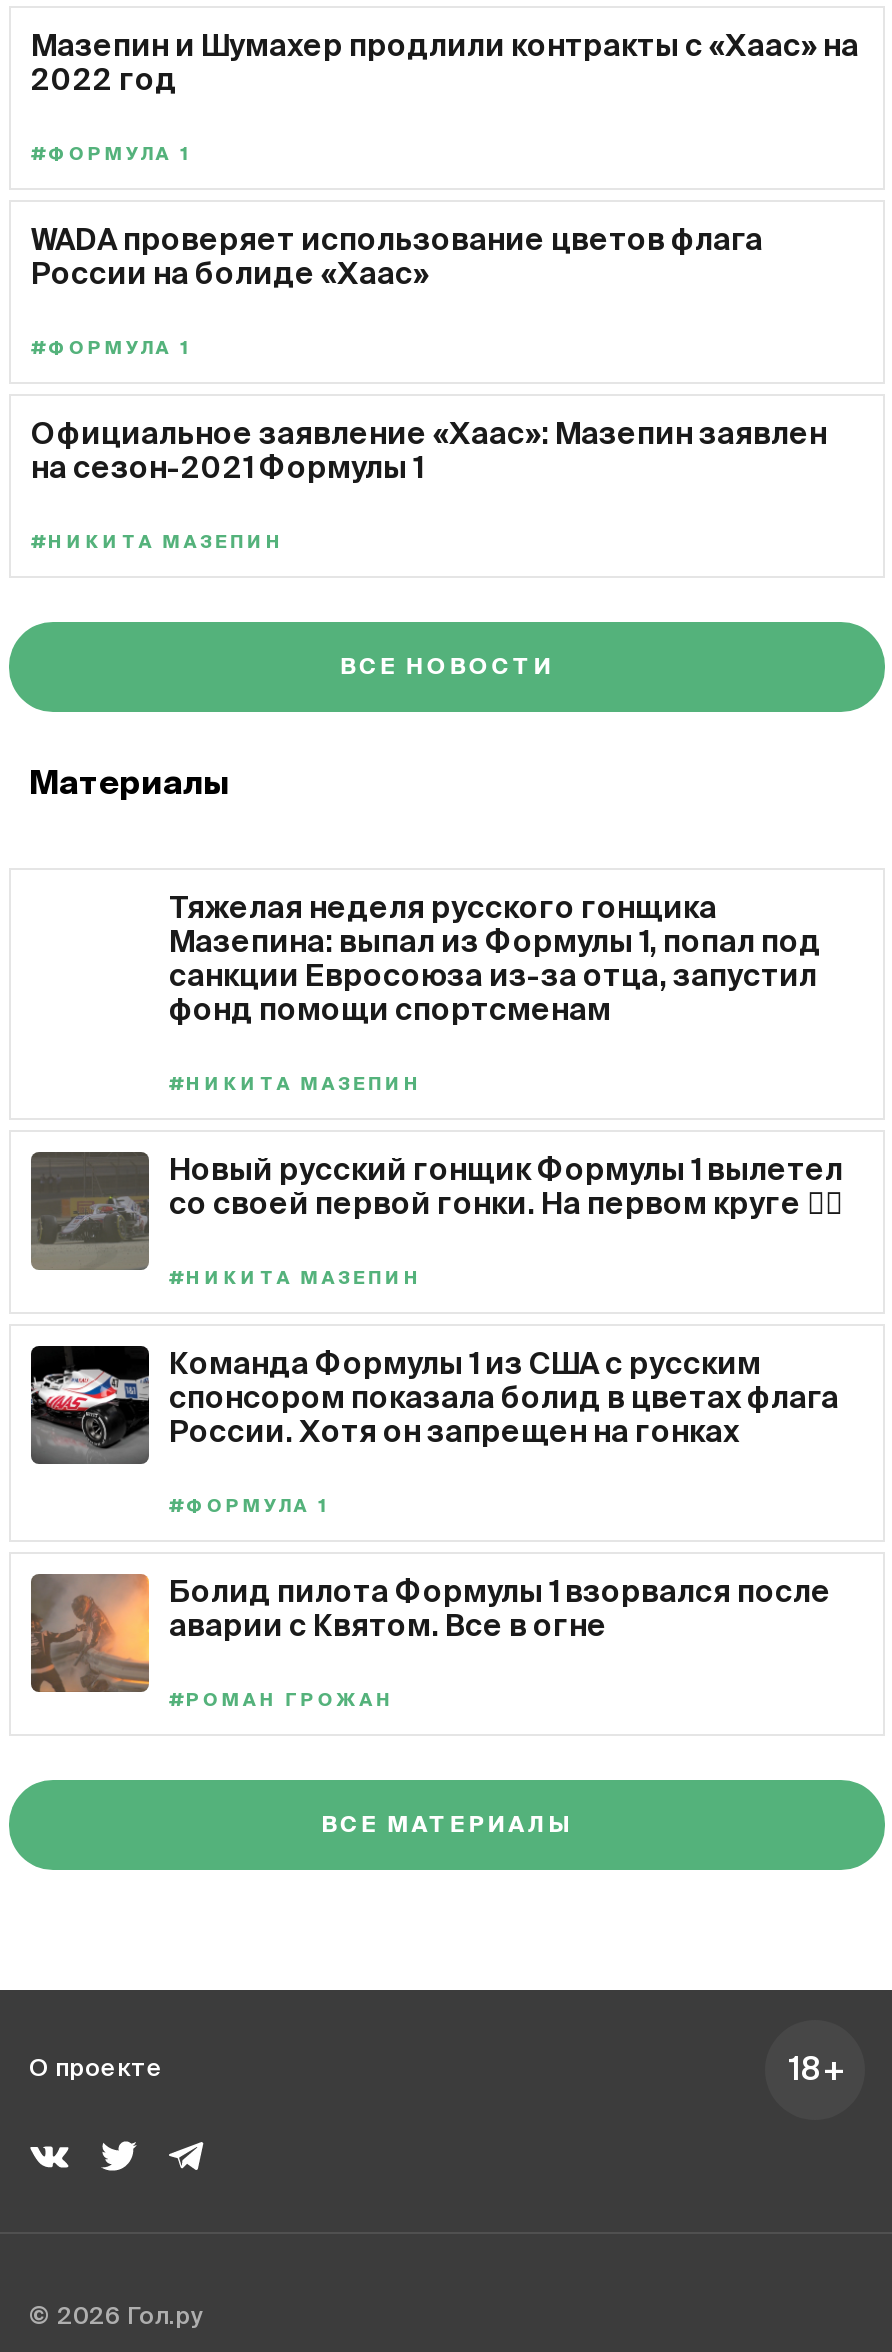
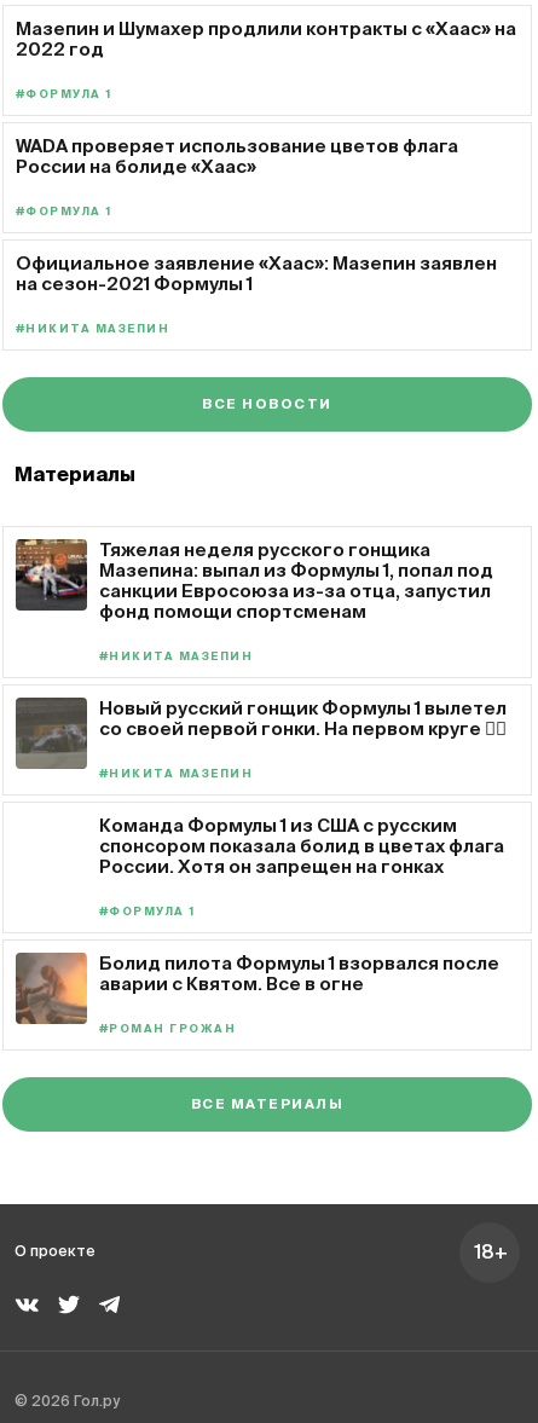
none -> [15,538,88,612] [image]
[29,1344,151,1466] [image] -> none

